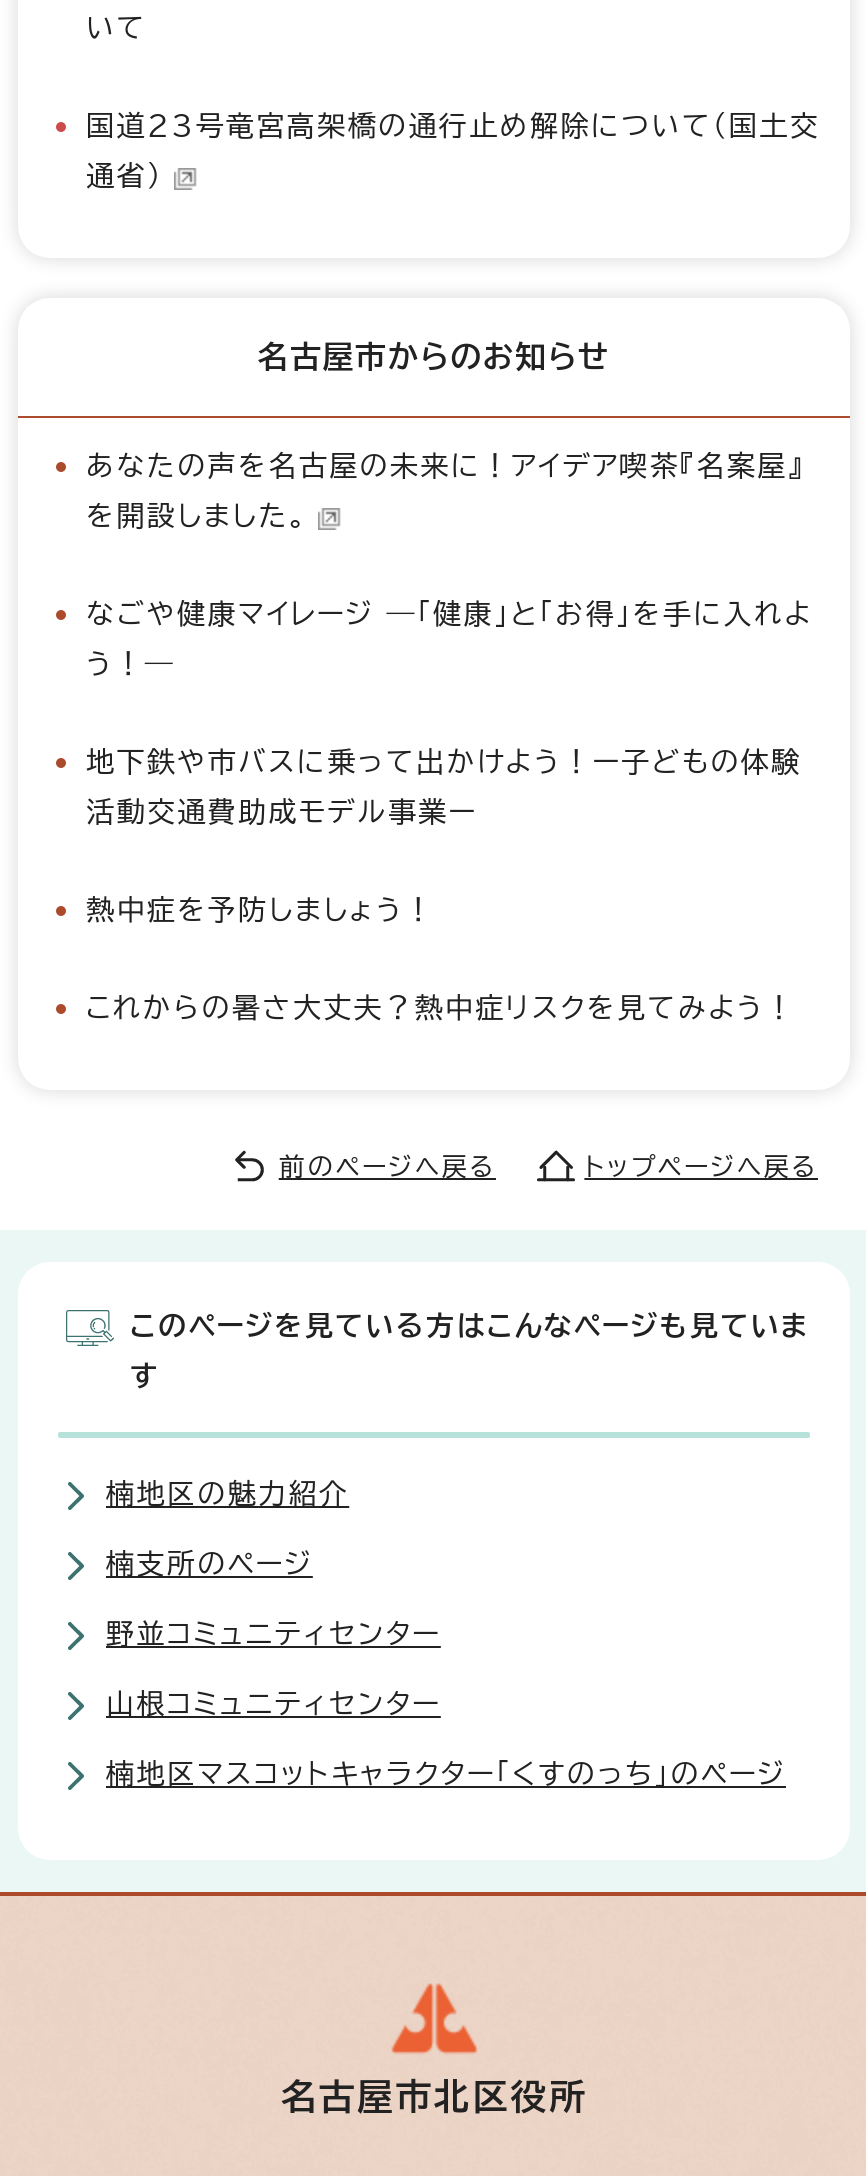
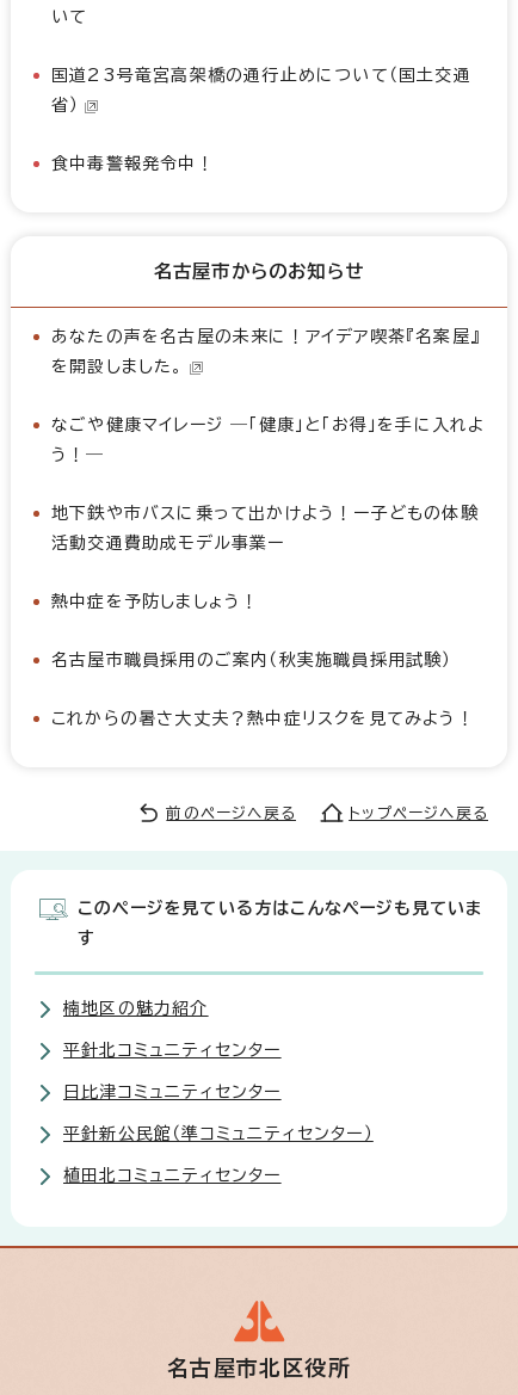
[86,113,820,191] 国道23号竜宮高架橋の通行止め解除について（国土交 | 通省） -> [51,67,471,172] 国道23号竜宮高架橋の通行止めについて（国土交通 | 省） | 食中毒警報発令中！
none -> [51,652,452,669] 名古屋市職員採用のご案内（秋実施職員採用試験）
[106,1551,313,1579] 楠支所のページ -> [63,1042,281,1059] 平針北コミュニティセンター
[106,1621,441,1649] 野並コミュニティセンター -> [63,1084,281,1101] 日比津コミュニティセンター
[106,1691,441,1719] 山根コミュニティセンター -> [63,1126,373,1142] 平針新公民館（準コミュニティセンター）
[106,1761,786,1789] 楠地区マスコットキャラクター「くすのっち」のページ -> [63,1167,281,1184] 植田北コミュニティセンター

